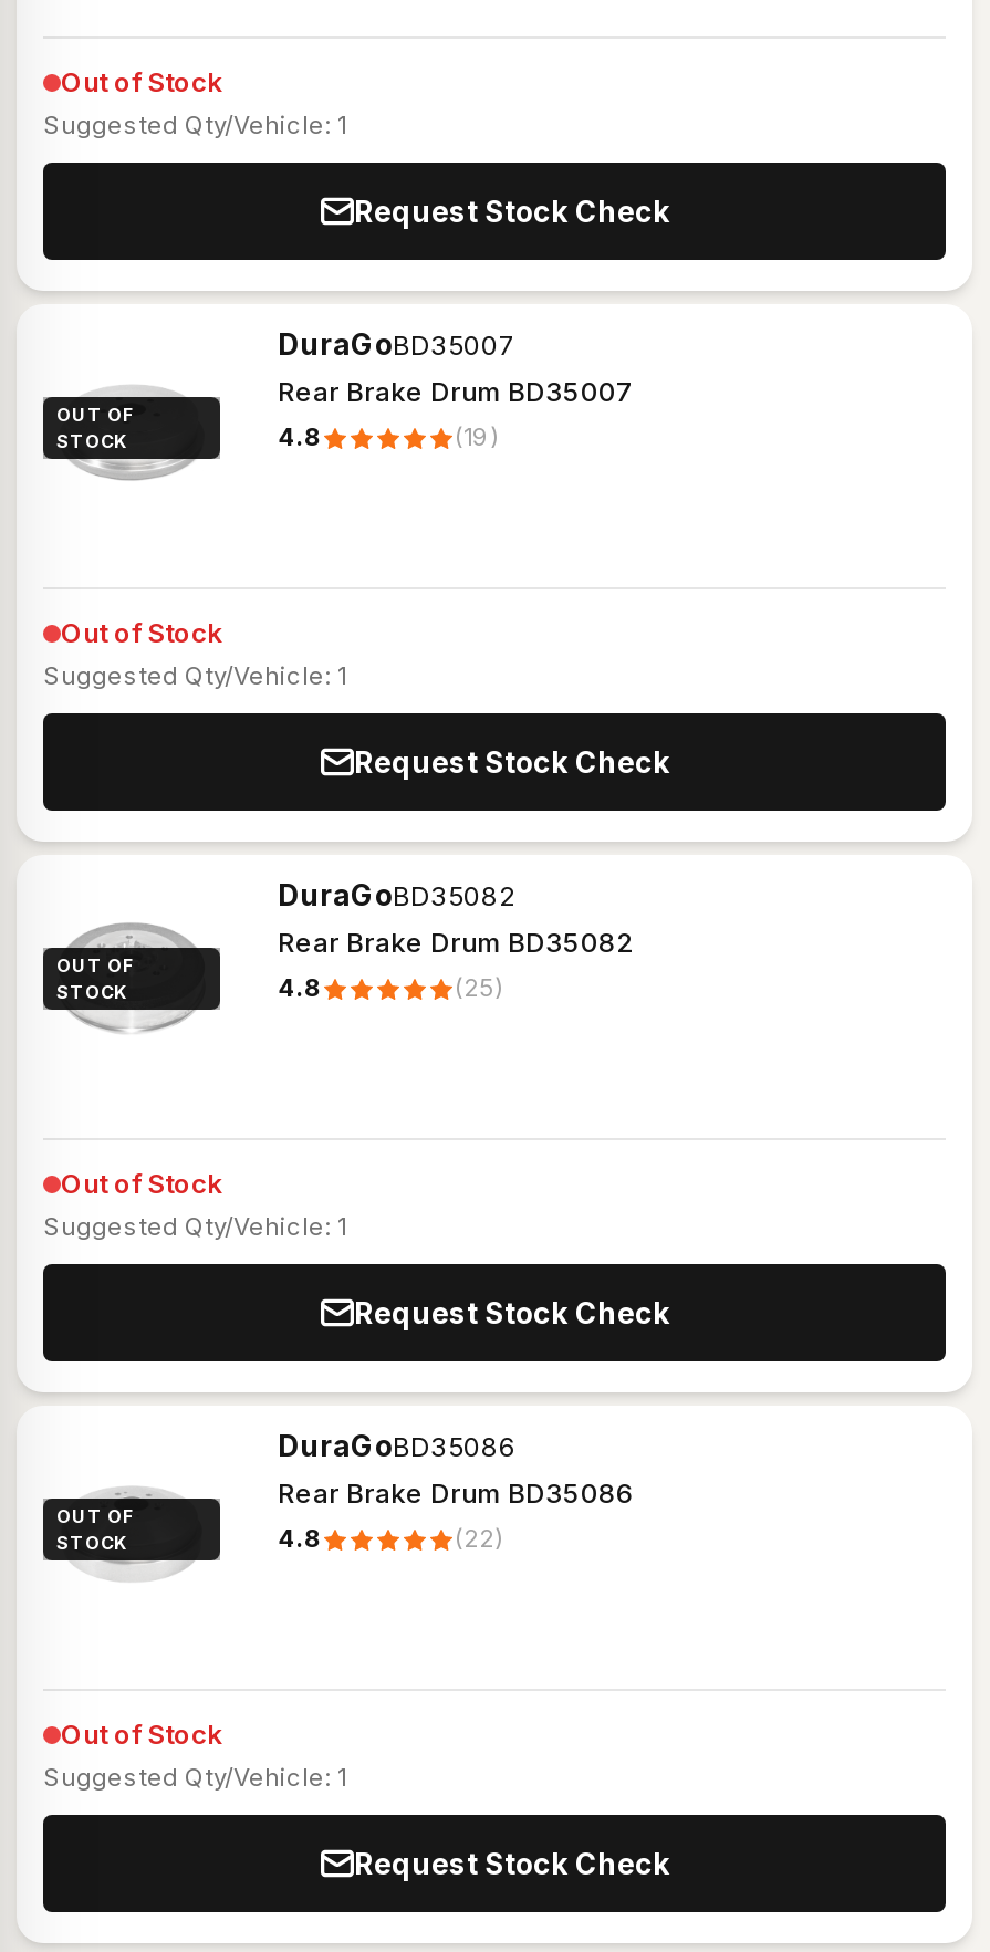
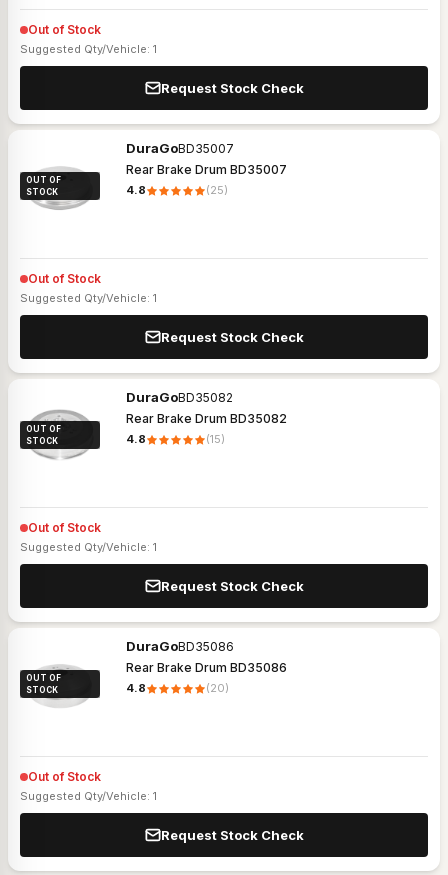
[455,421,499,452] (19) -> [206,183,228,197] (25)
[455,972,503,1003] (25) -> [206,432,225,446] (15)
[455,1523,503,1554] (22) -> [206,681,229,695] (20)

